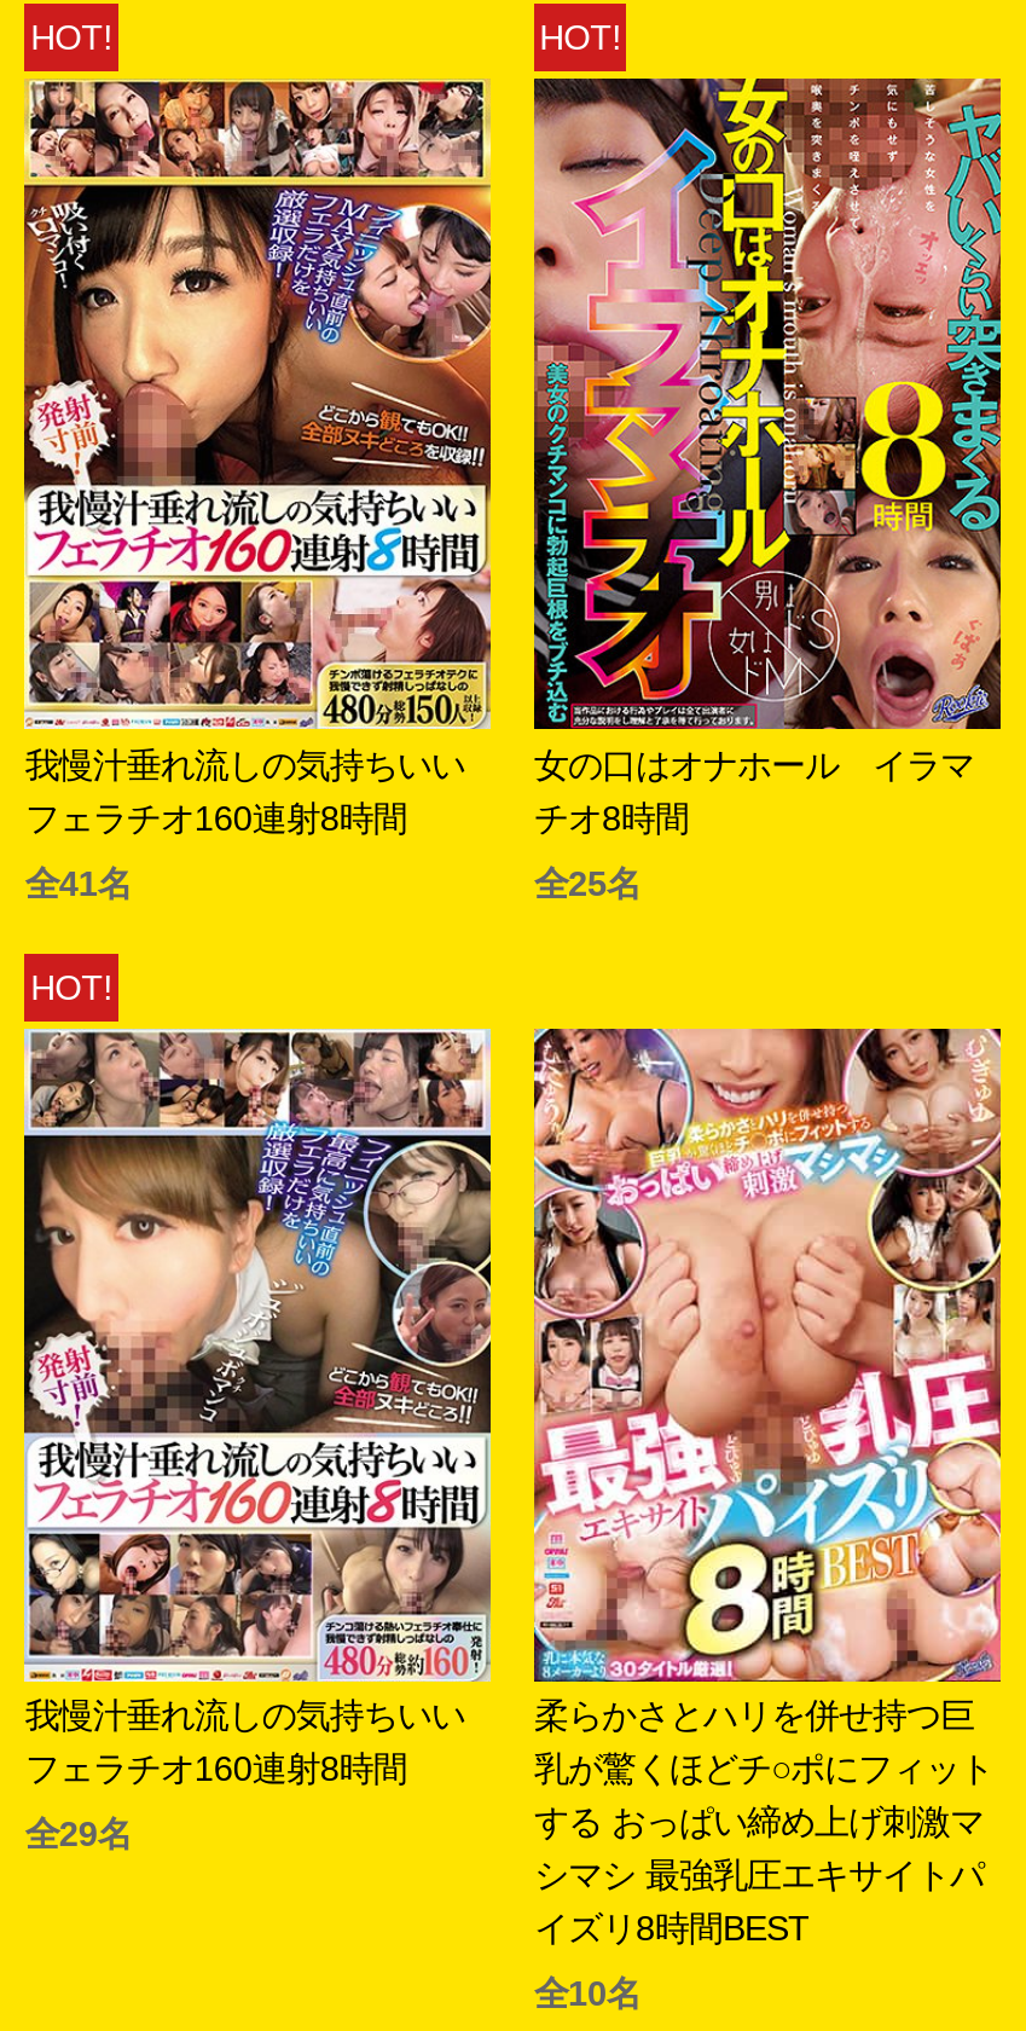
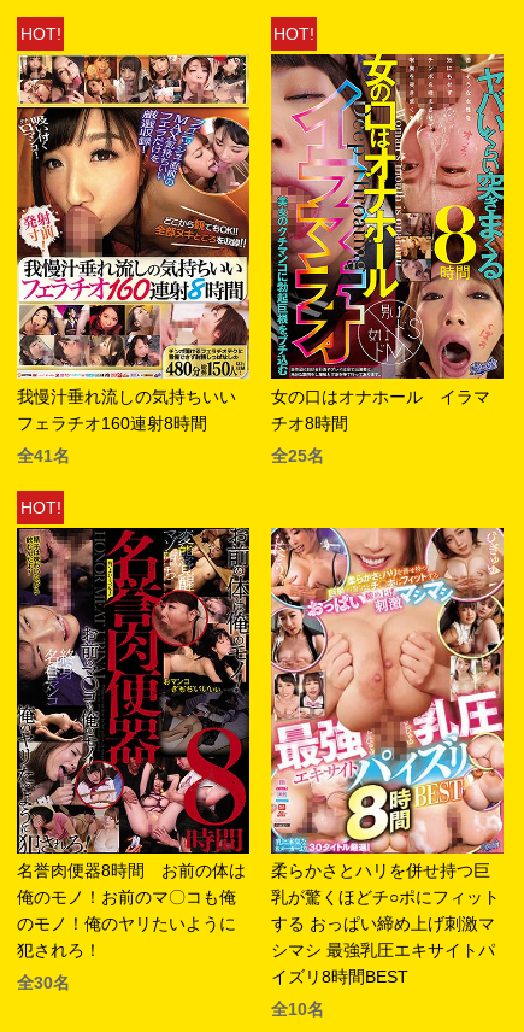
[22,1026,493,1788] [image] | 我慢汁垂れ流しの気持ちいい | フェラチオ160連射8時間 -> [16,527,251,960] [image] | 名誉肉便器8時間 お前の体は | 俺のモノ！お前のマ〇コも俺 | のモノ！俺のヤリたいように | 犯されろ！
[25,1815,131,1853] 全29名 -> [17,973,70,992] 全30名

